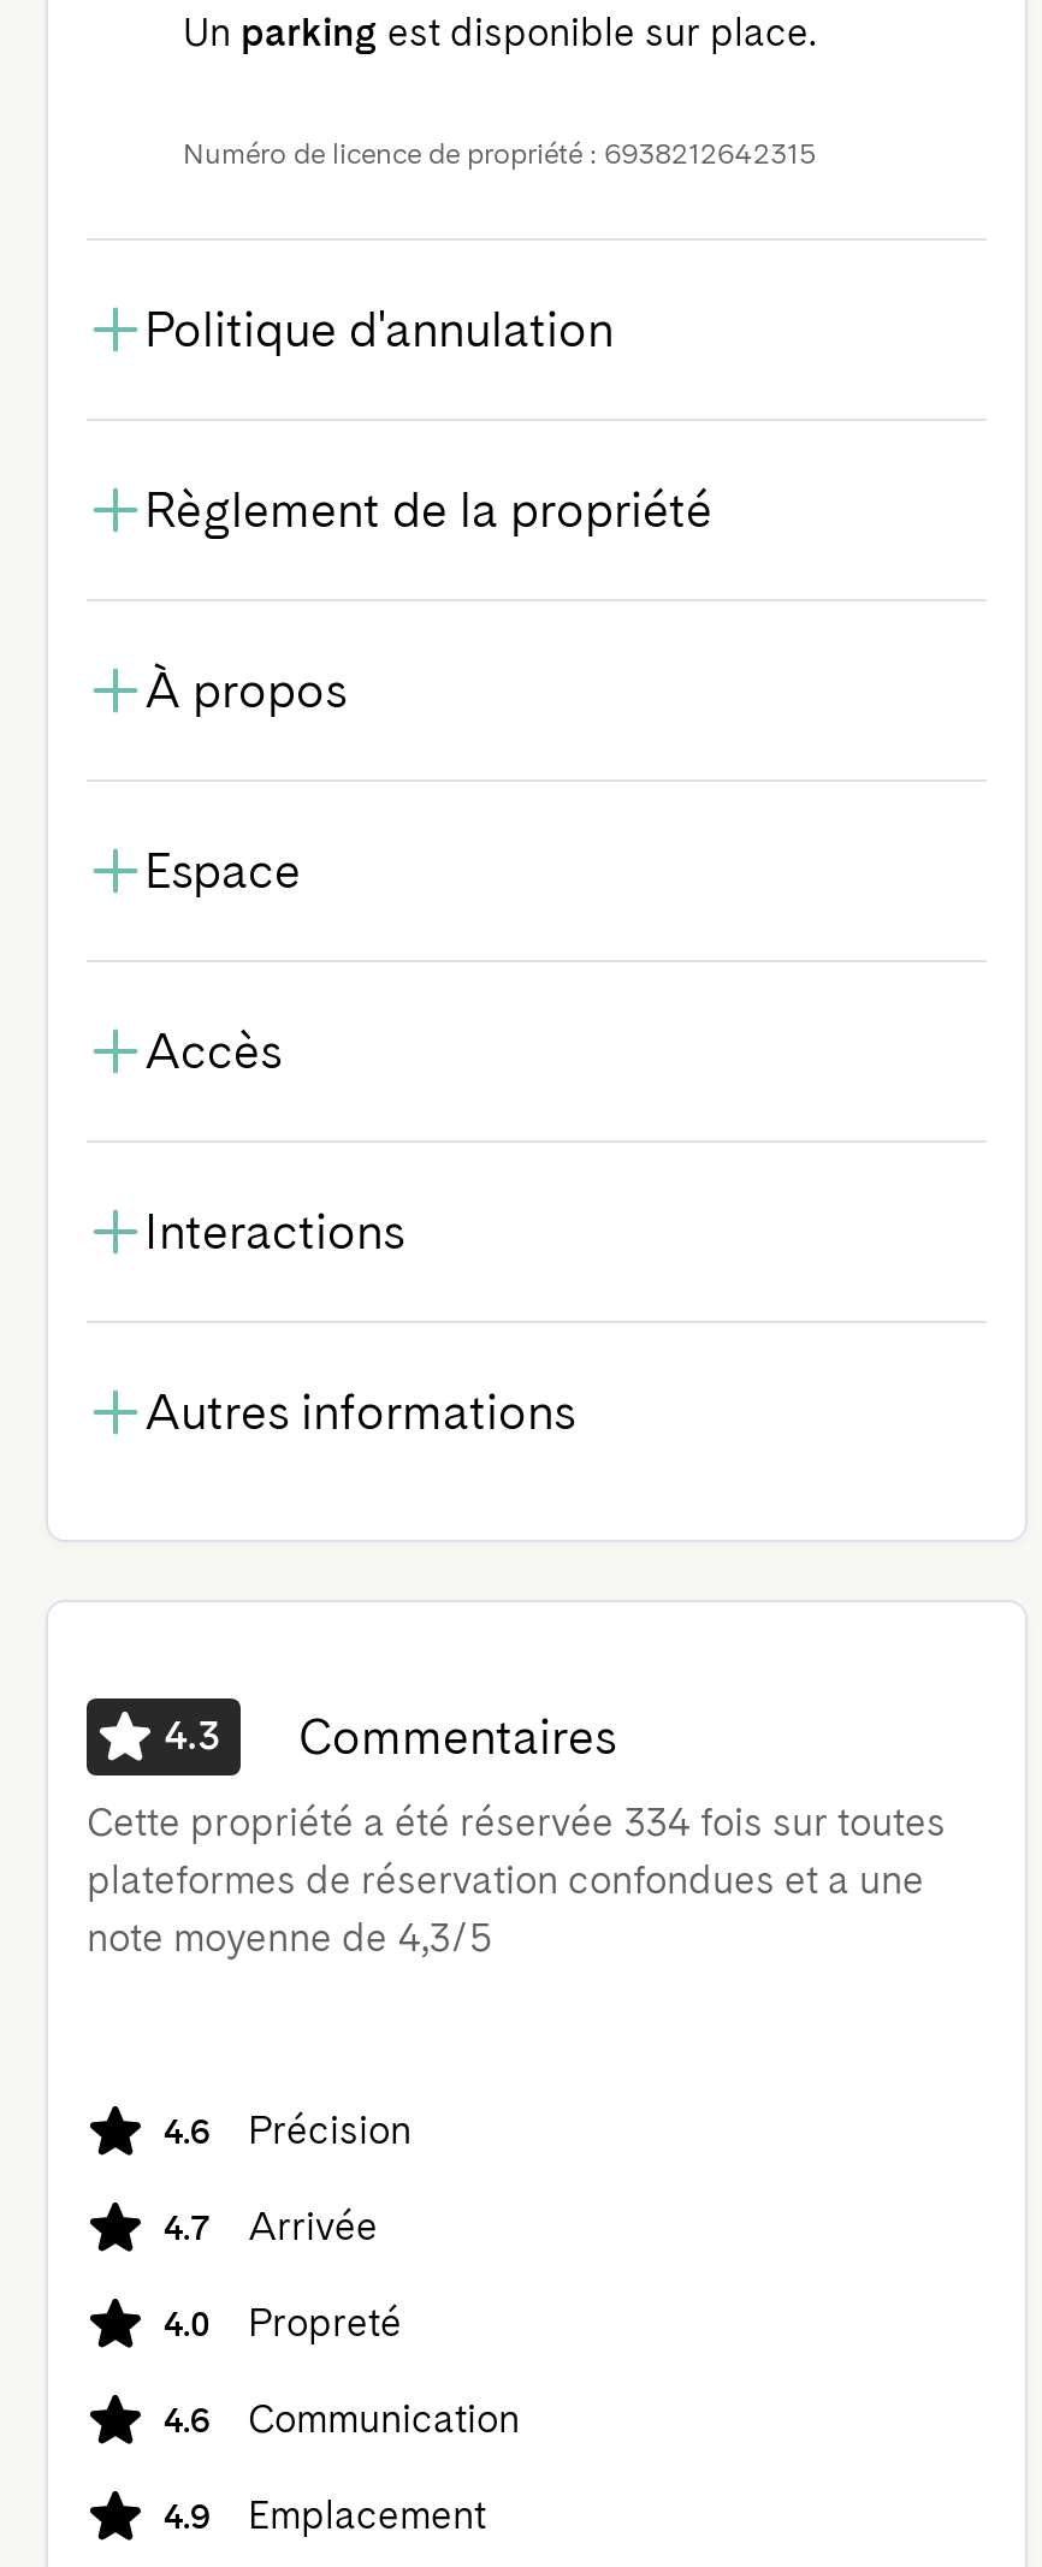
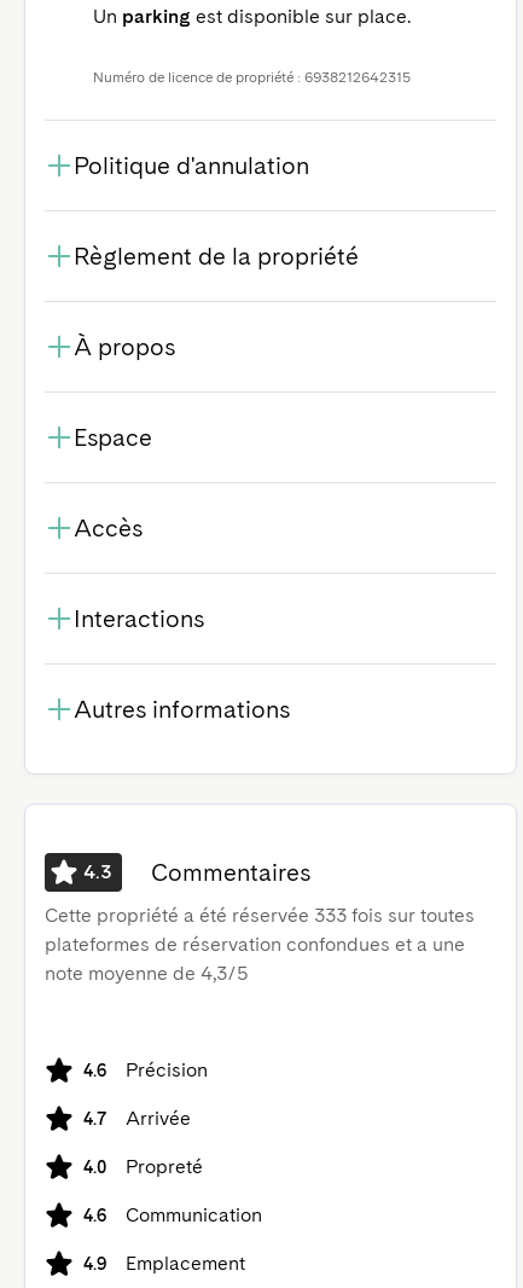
[87,1800,946,1845] Cette propriété a été réservée 334 fois sur toutes -> [45,904,475,927] Cette propriété a été réservée 333 fois sur toutes

